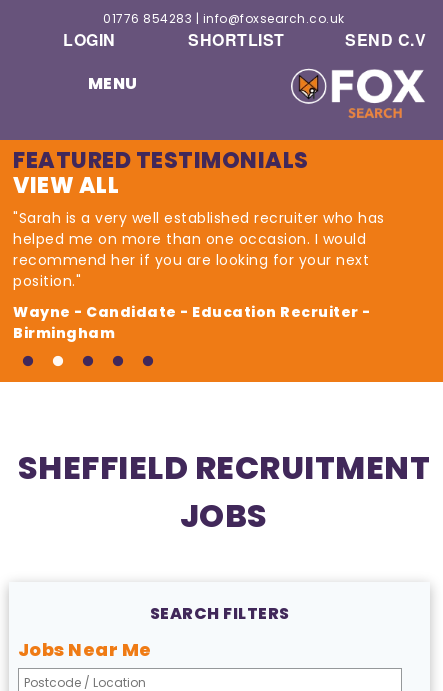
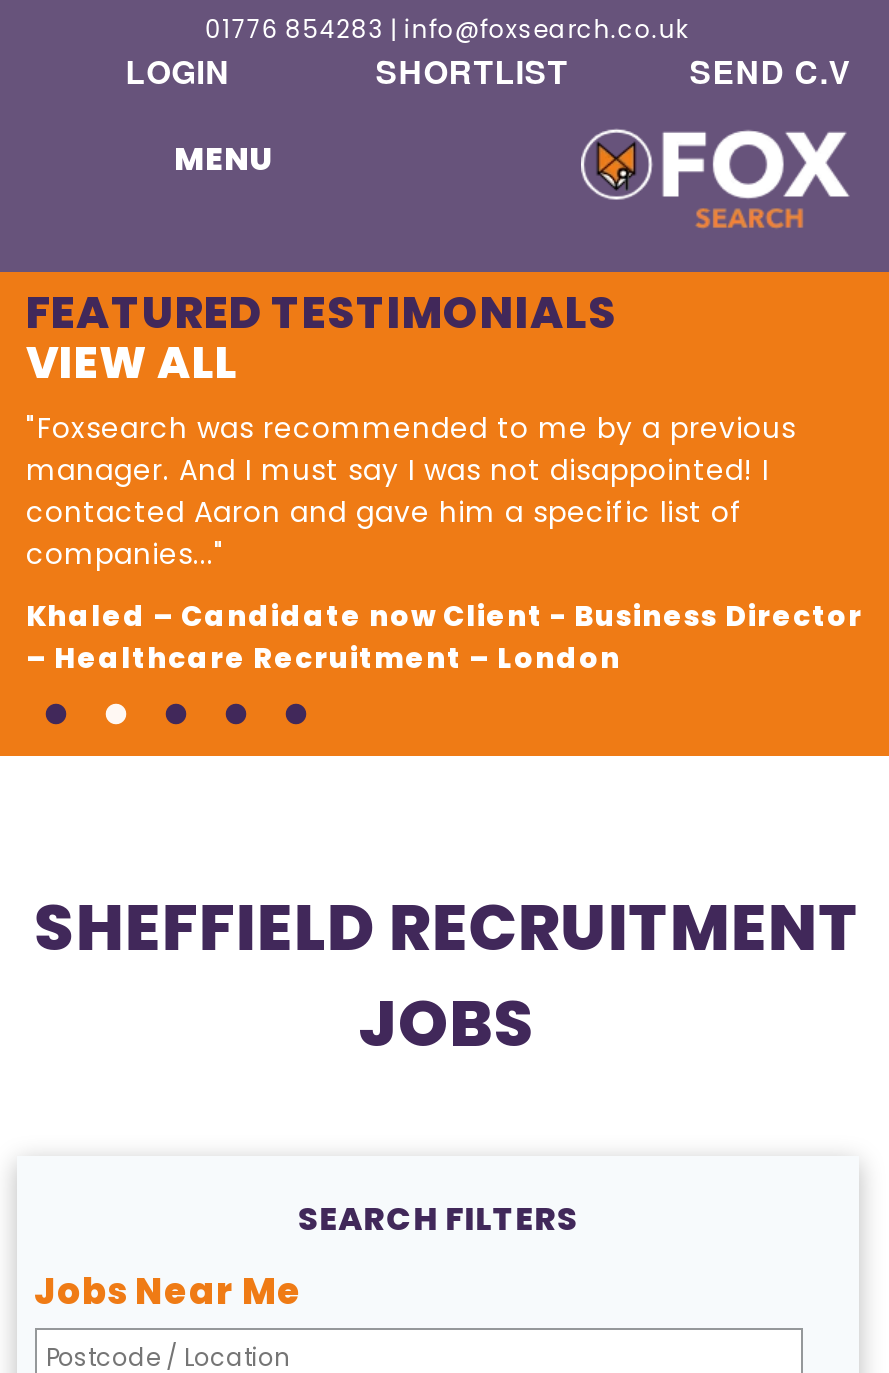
[13,208,385,291] "Sarah is a very well established recruiter who has | helped me on more than one occasion. I would | recommend her if you are looking for your next | position." -> [26,409,796,575] "Foxsearch was recommended to me by a previous | manager. And I must say I was not disappointed! I | contacted Aaron and gave him a specific list of | companies..."
[13,302,371,343] Wayne - Candidate - Education Recruiter - | Birmingham -> [26,597,863,679] Khaled – Candidate now Client - Business Director | – Healthcare Recruitment – London

